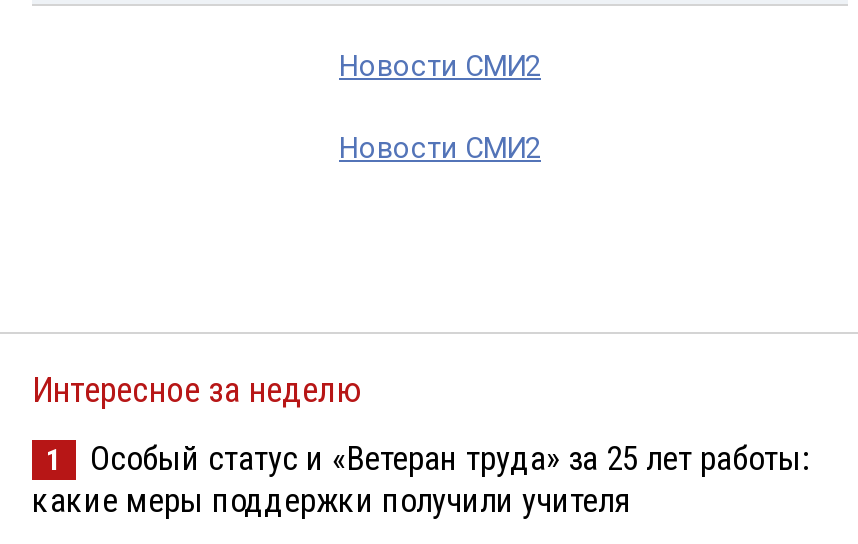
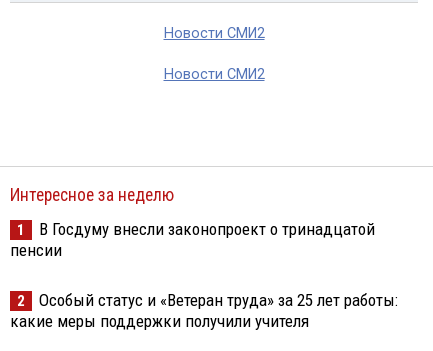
none -> [10,219,375,310] В Госдуму внесли законопроект о тринадцатой | пенсии | 2

